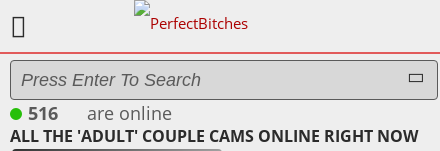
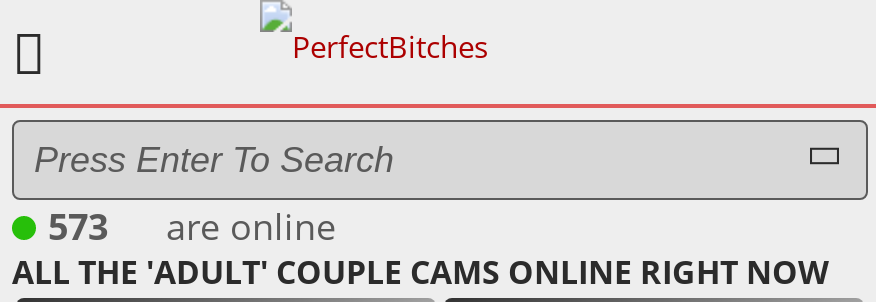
[28,101,172,125] 516 are online -> [48,202,336,250] 573 are online

